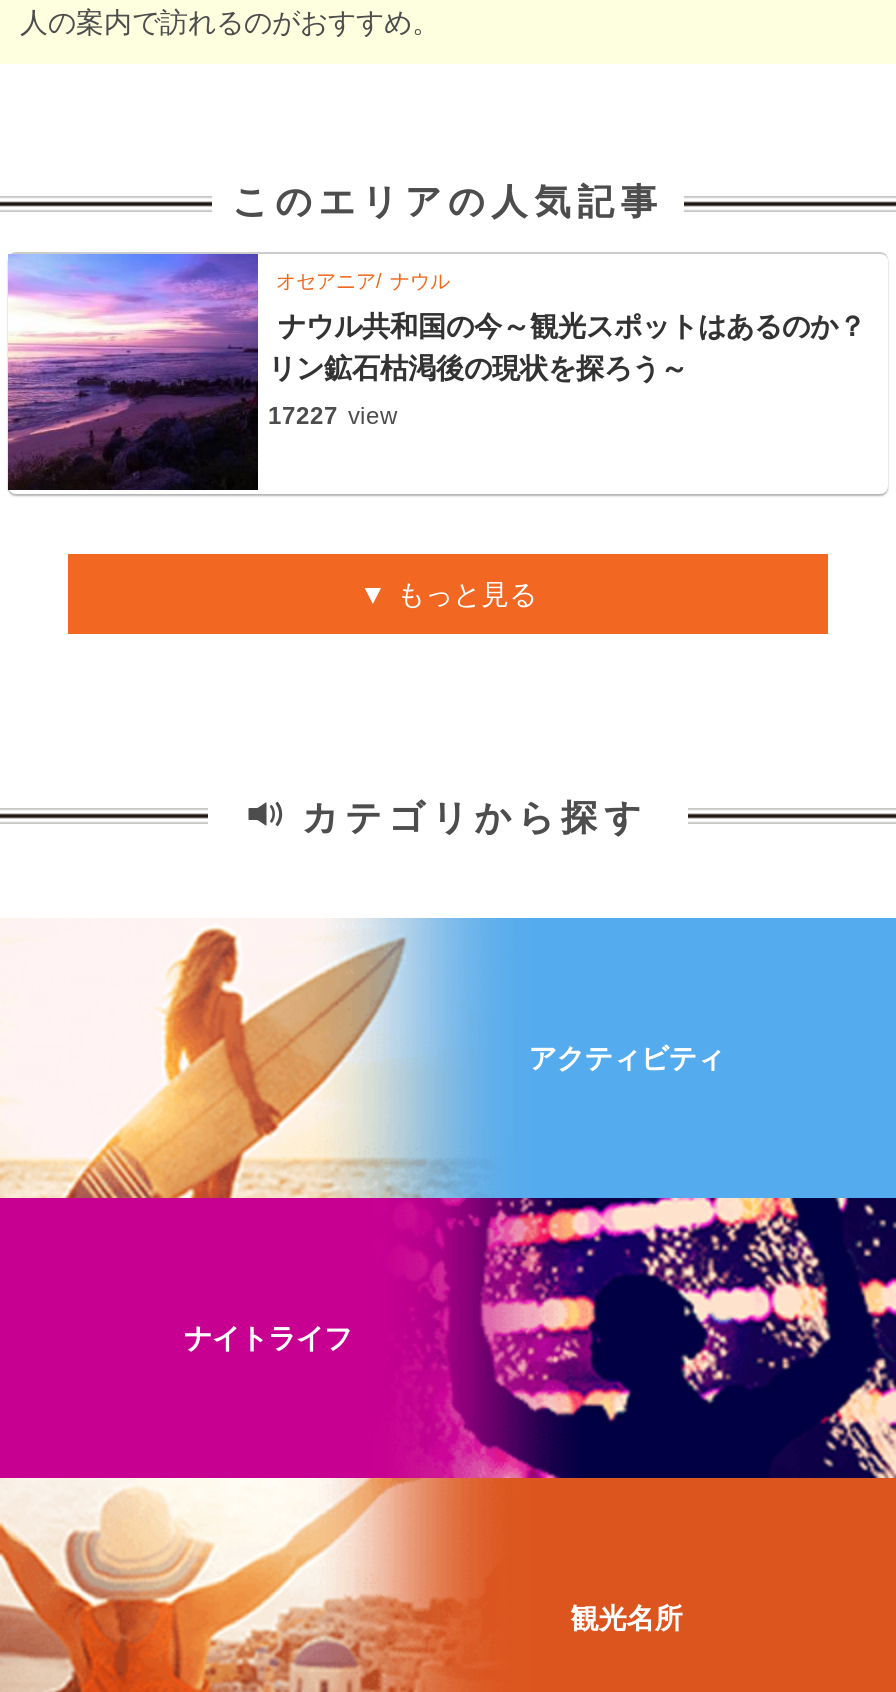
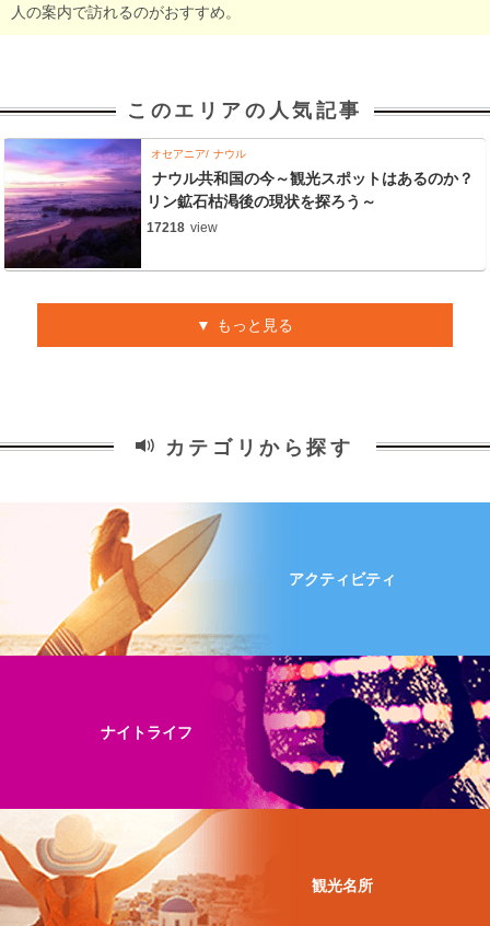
[268,402,398,430] 17227 view -> [147,220,218,235] 17218 view

